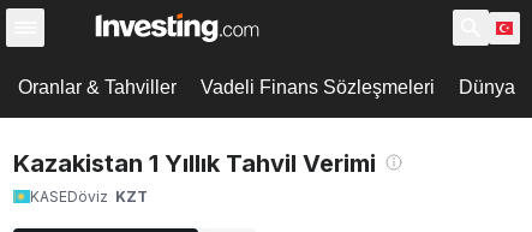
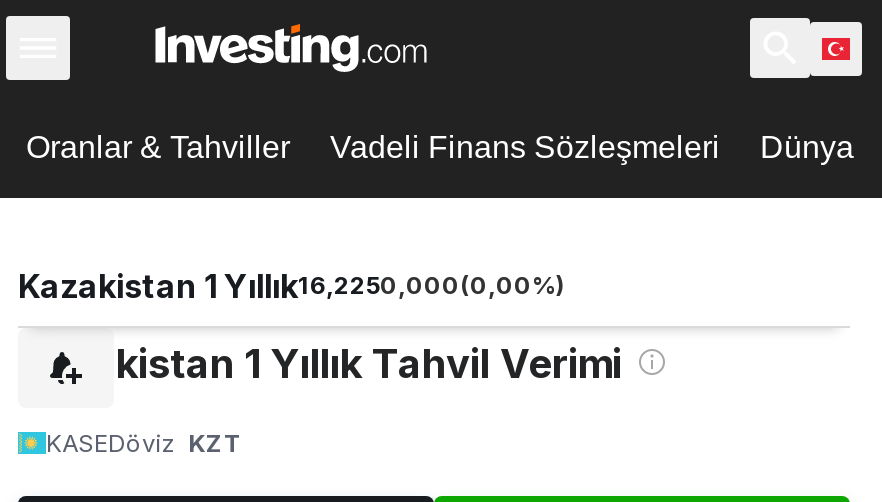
none -> [18,266,566,306] Kazakistan 1 Yıllık16,2250,000(0,00%)

